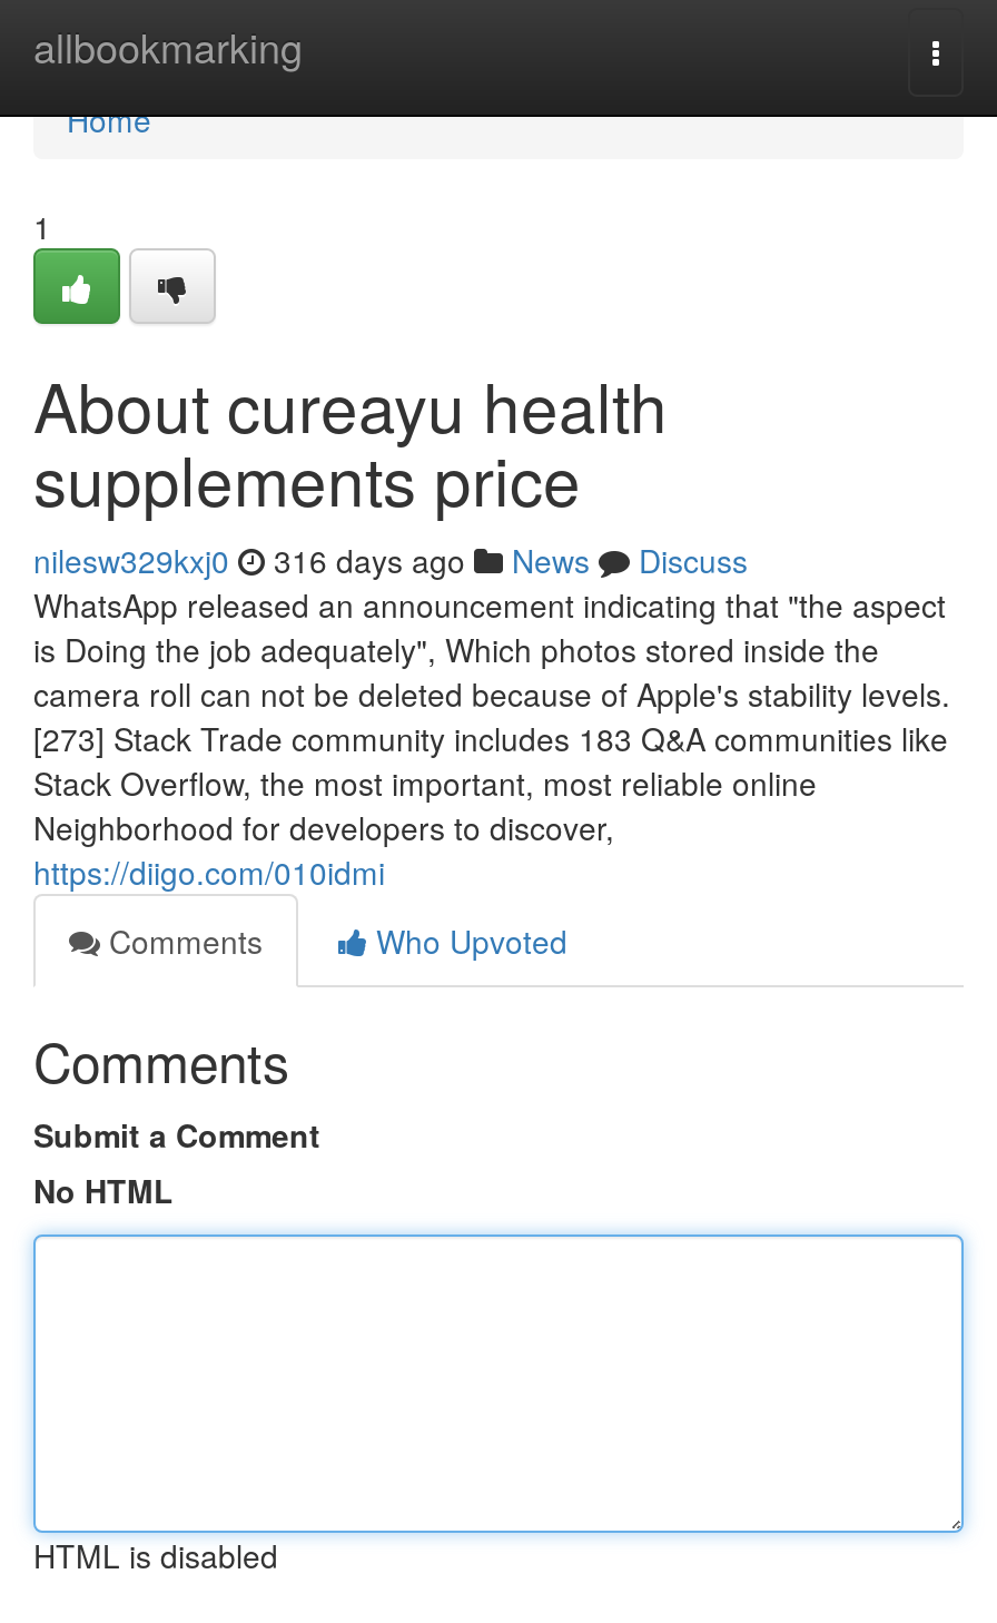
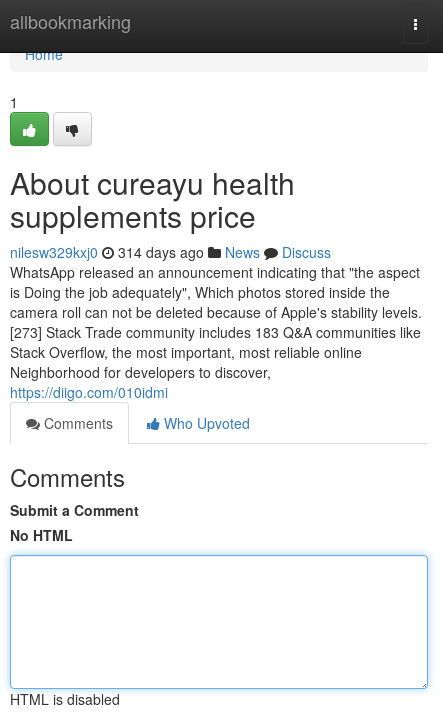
[33,538,748,582] nilesw329kxj0 316 days ago News Discuss -> [10,242,331,262] nilesw329kxj0 314 days ago News Discuss

